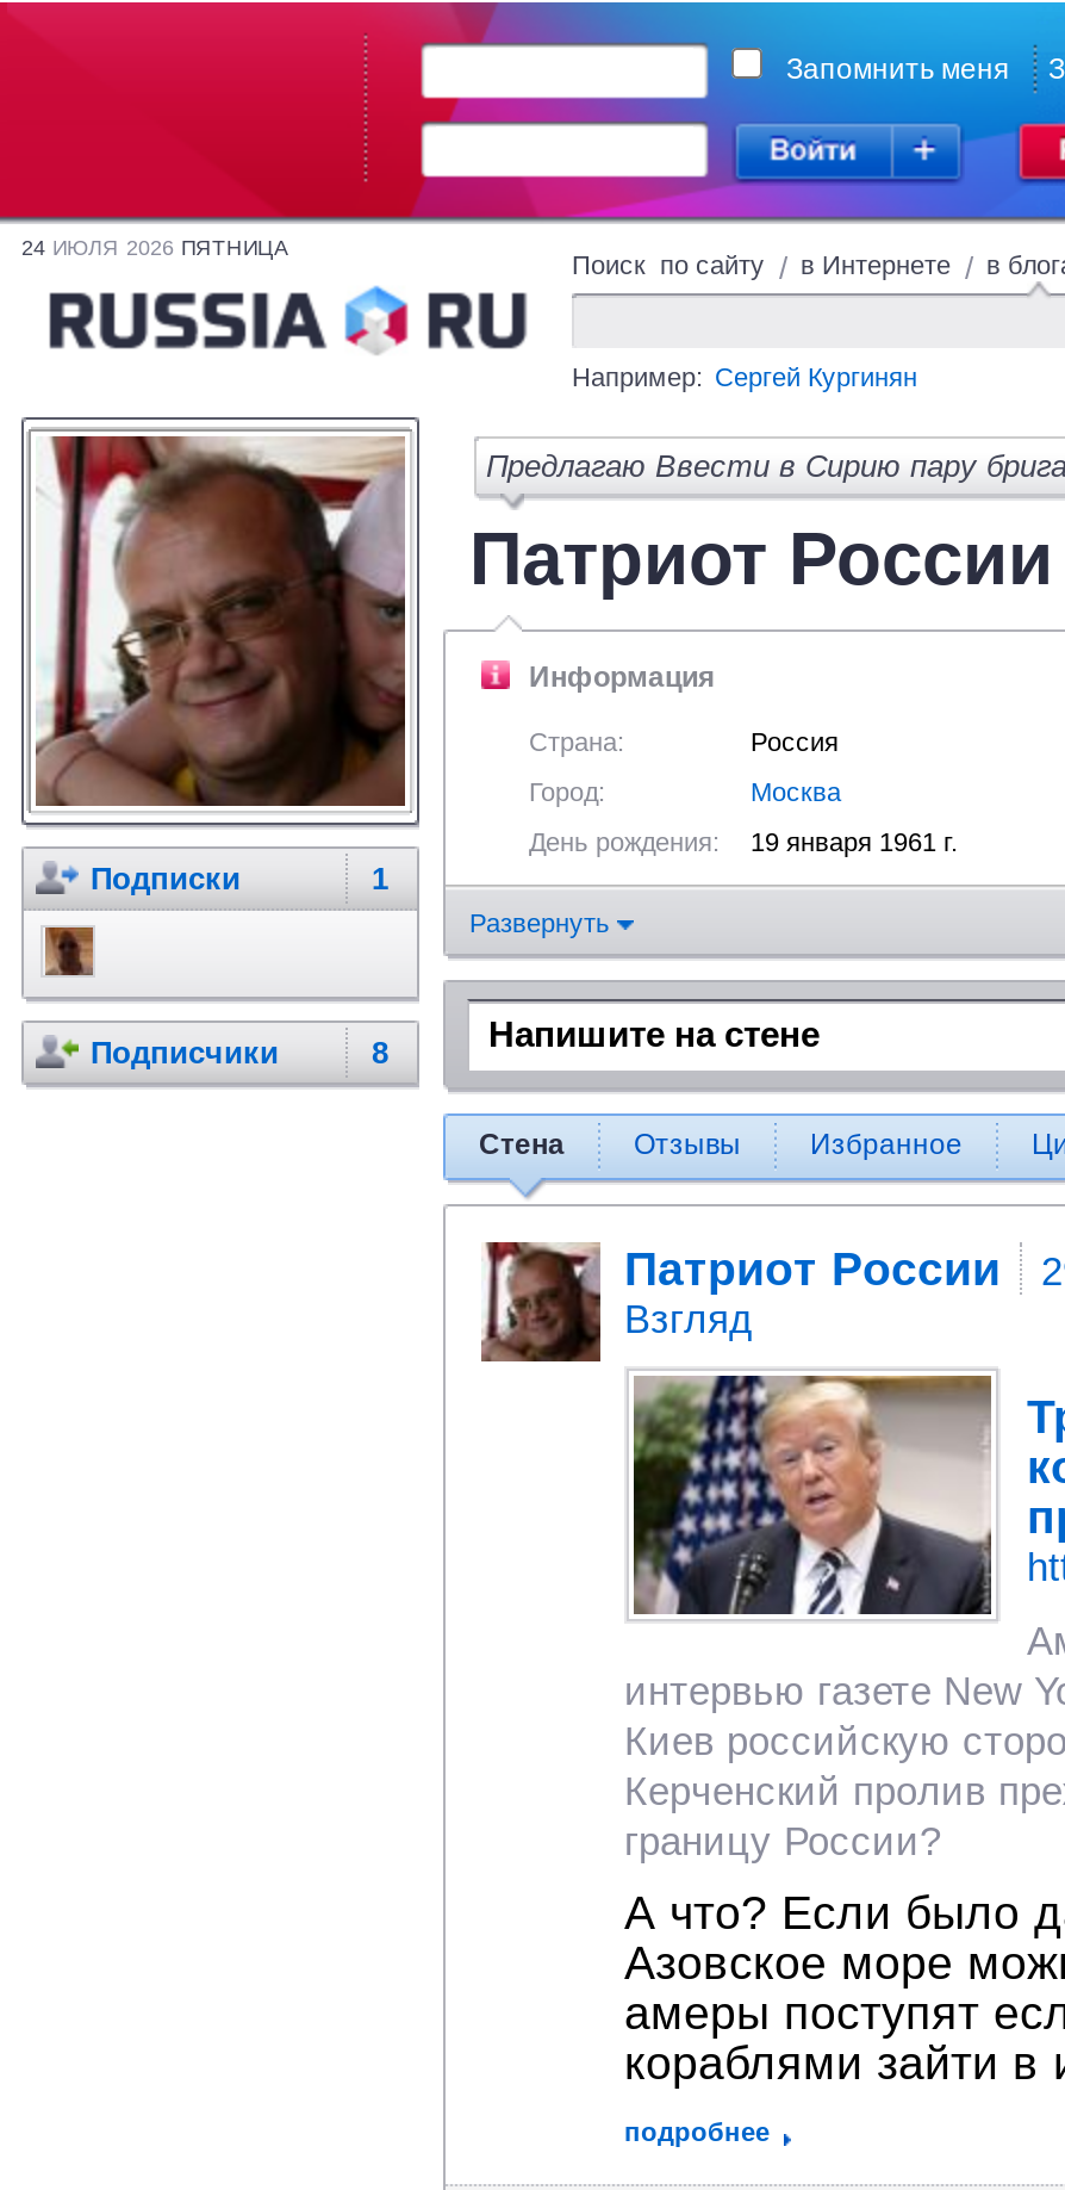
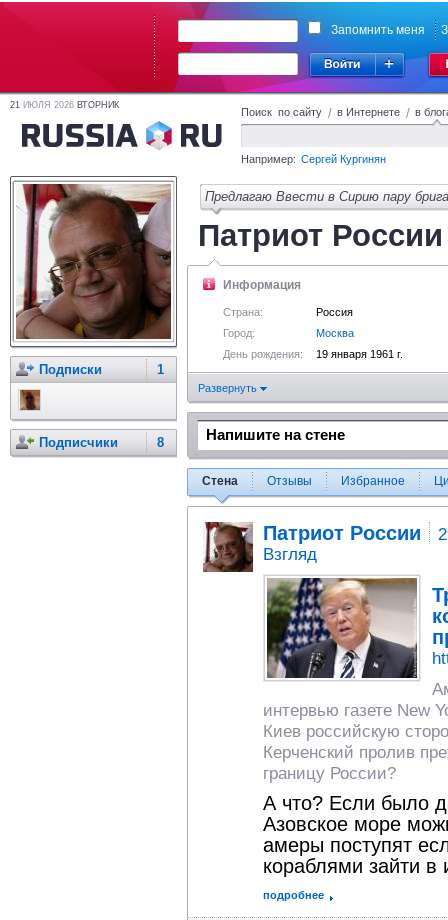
[21,236,288,260] 24 ИЮЛЯ 2026 ПЯТНИЦА -> [10,100,119,110] 21 ИЮЛЯ 2026 ВТОРНИК

